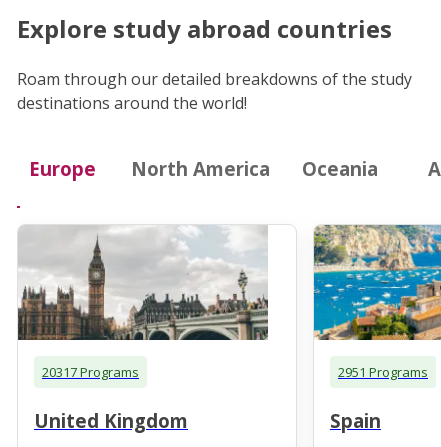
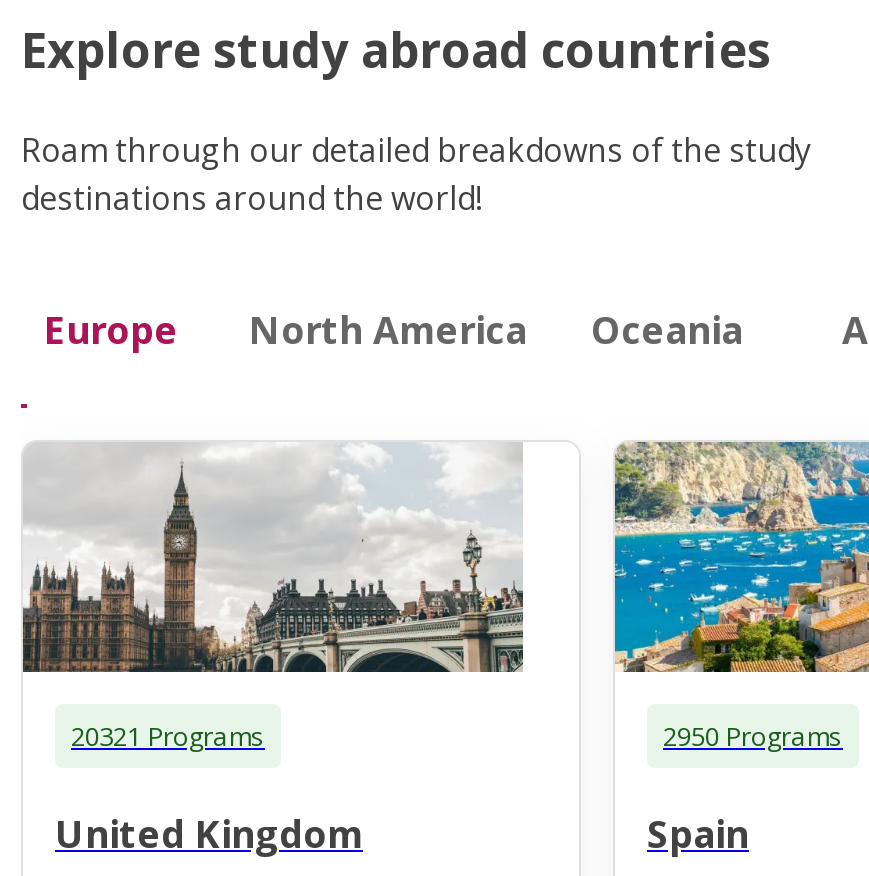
[42,363,139,381] 20317 Programs -> [71,717,265,753] 20321 Programs
[338,363,428,381] 2951 Programs -> [663,717,843,753] 2950 Programs

